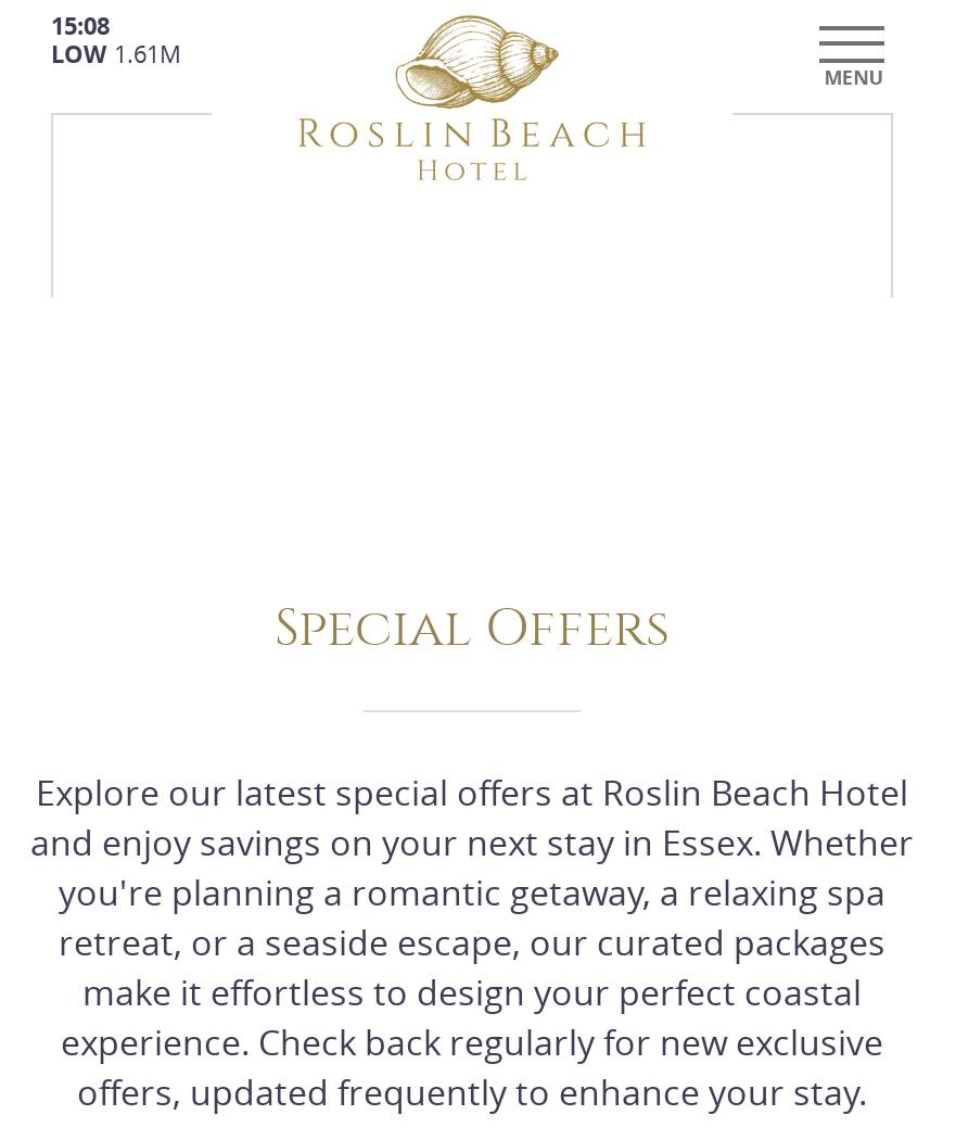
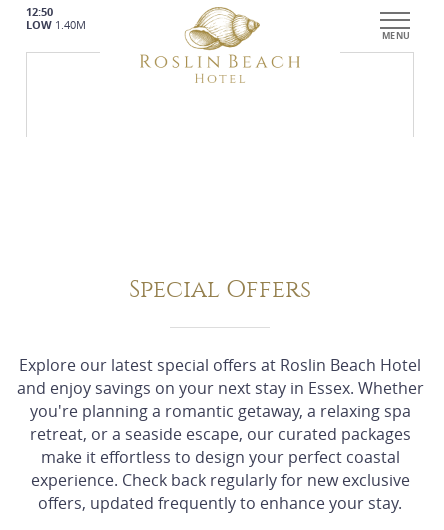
[51,9,110,41] 15:08 -> [26,4,53,19] 12:50
[51,37,181,69] LOW 1.61M -> [26,17,86,32] LOW 1.40M

